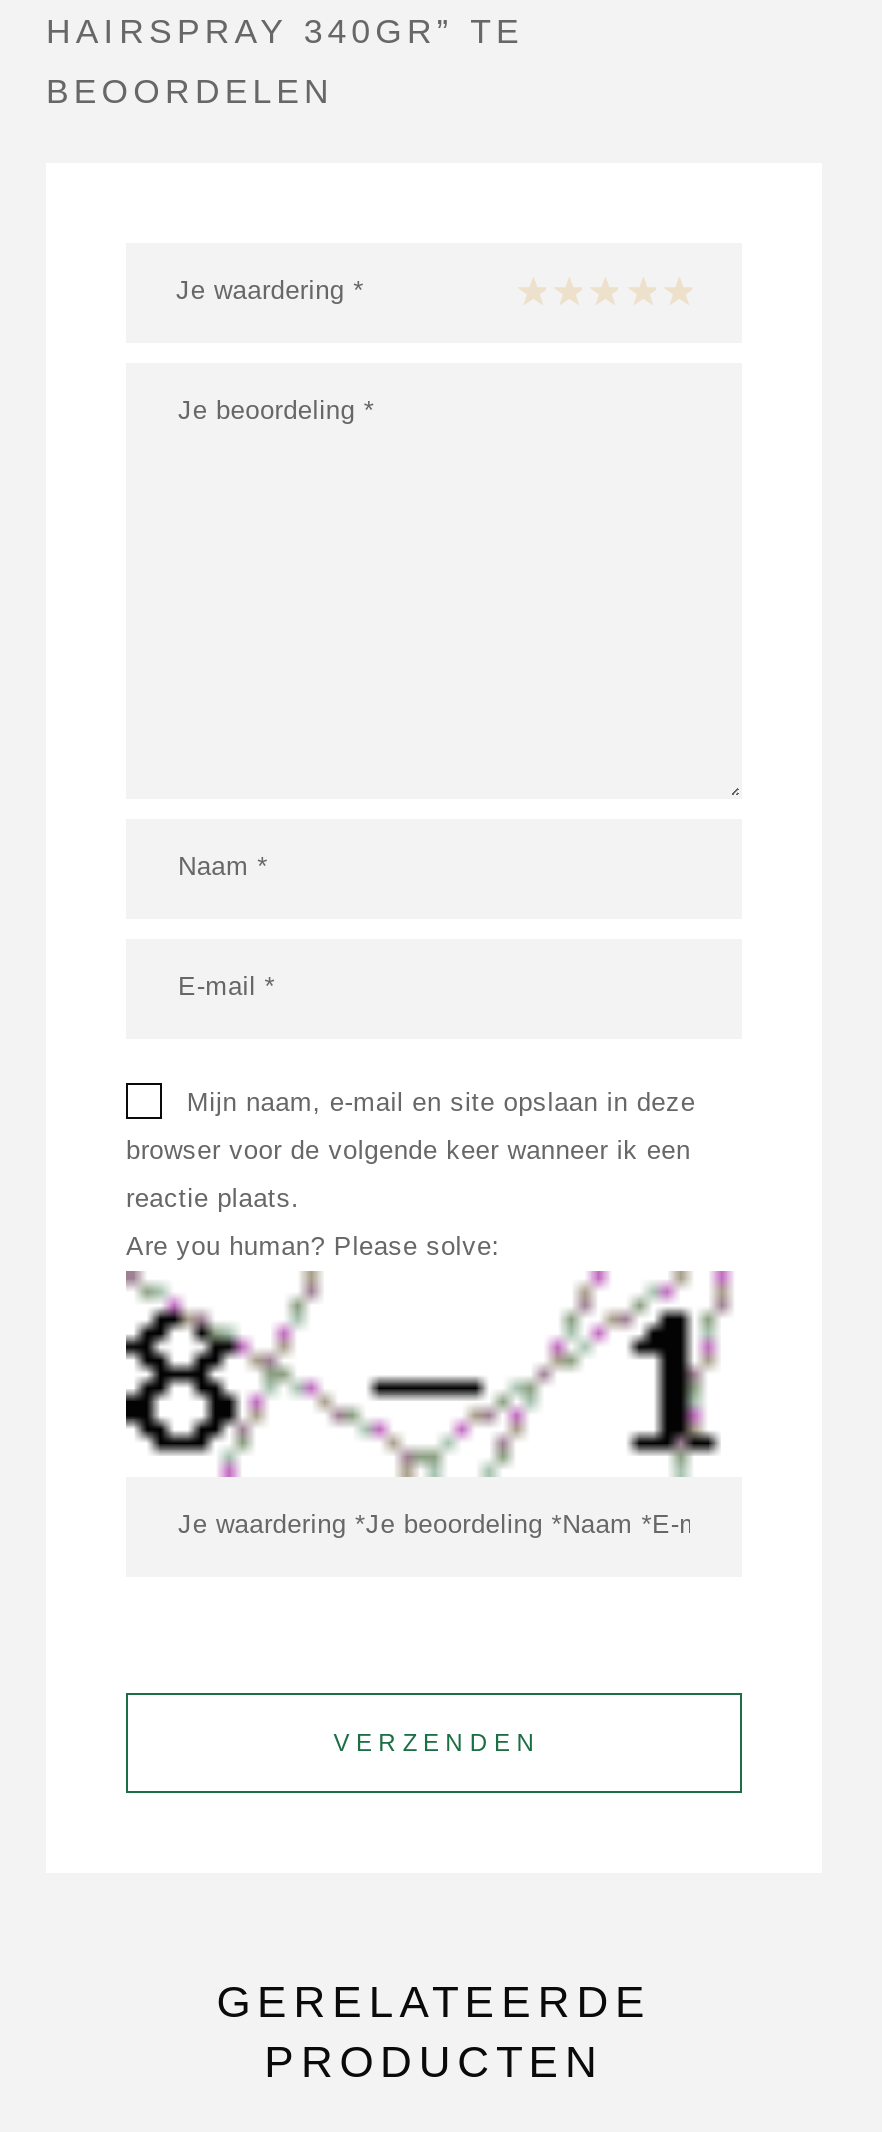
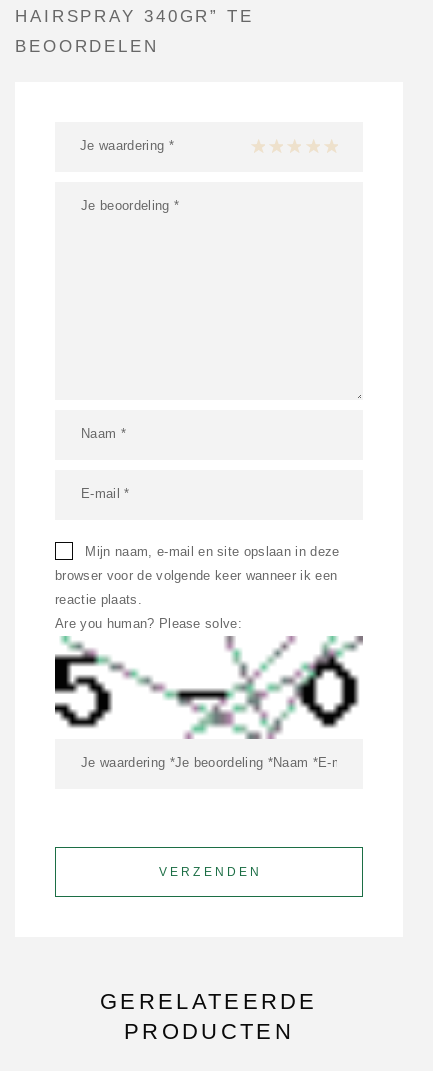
[124,1269,742,1479] [image] -> [54,635,364,740] [image]

